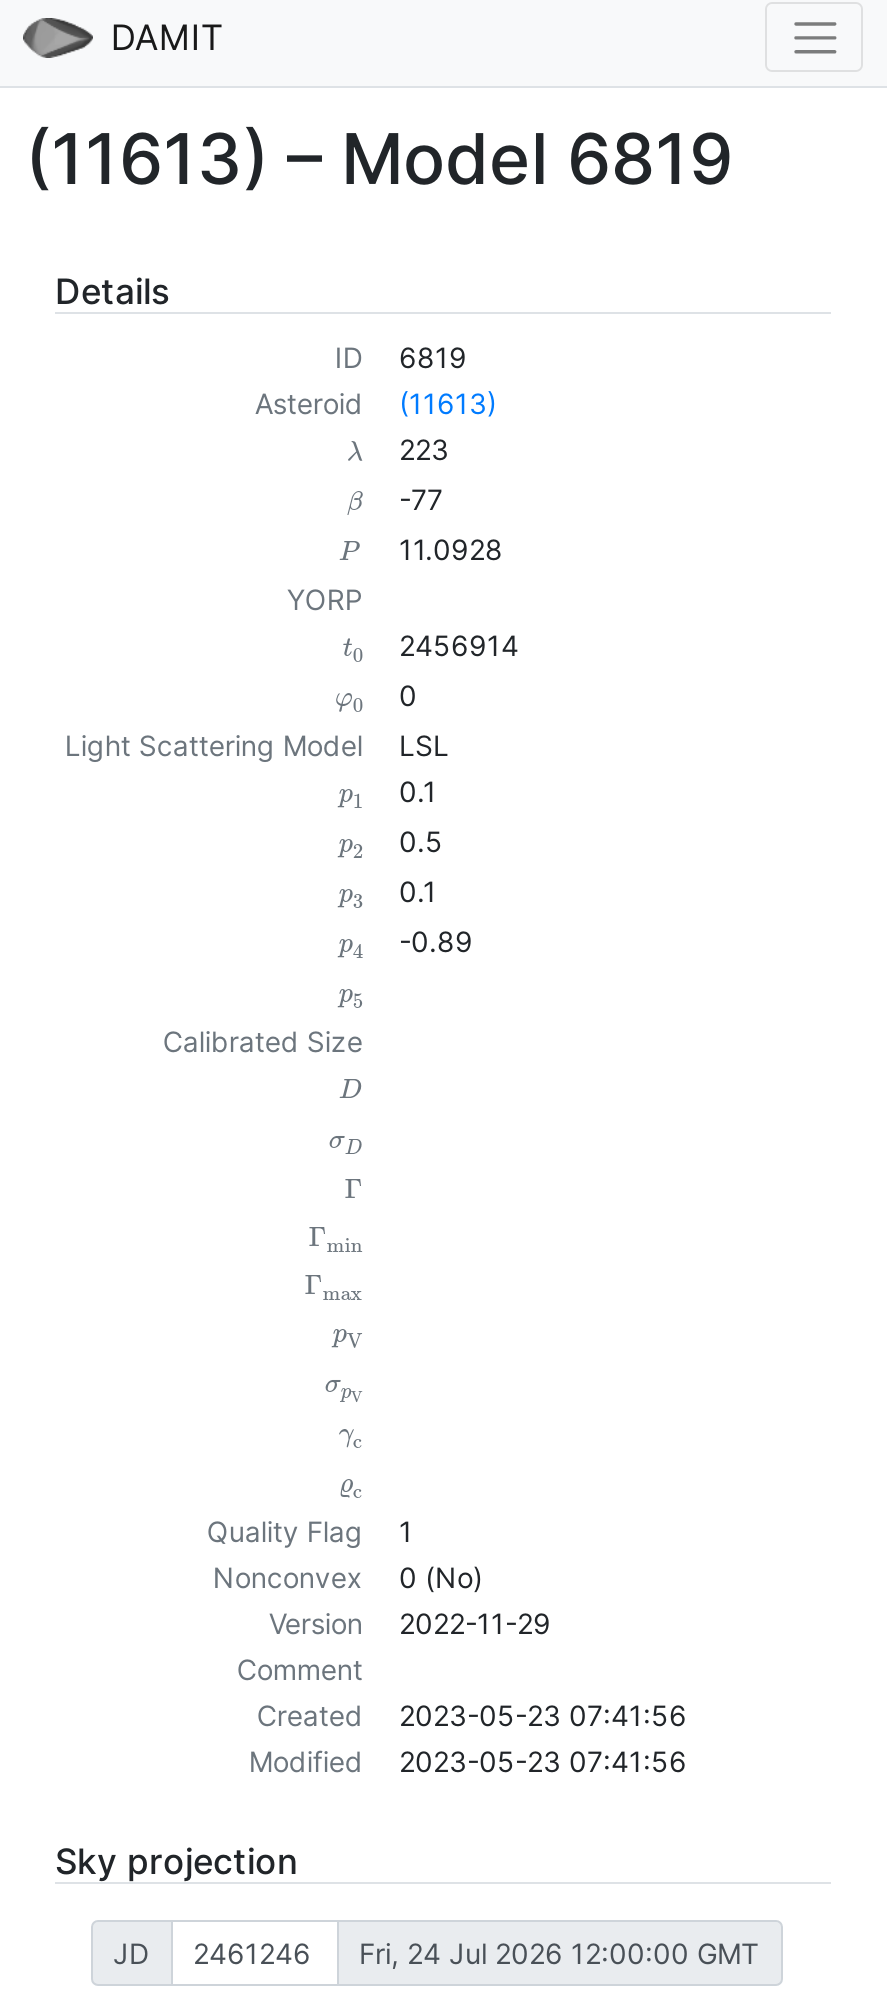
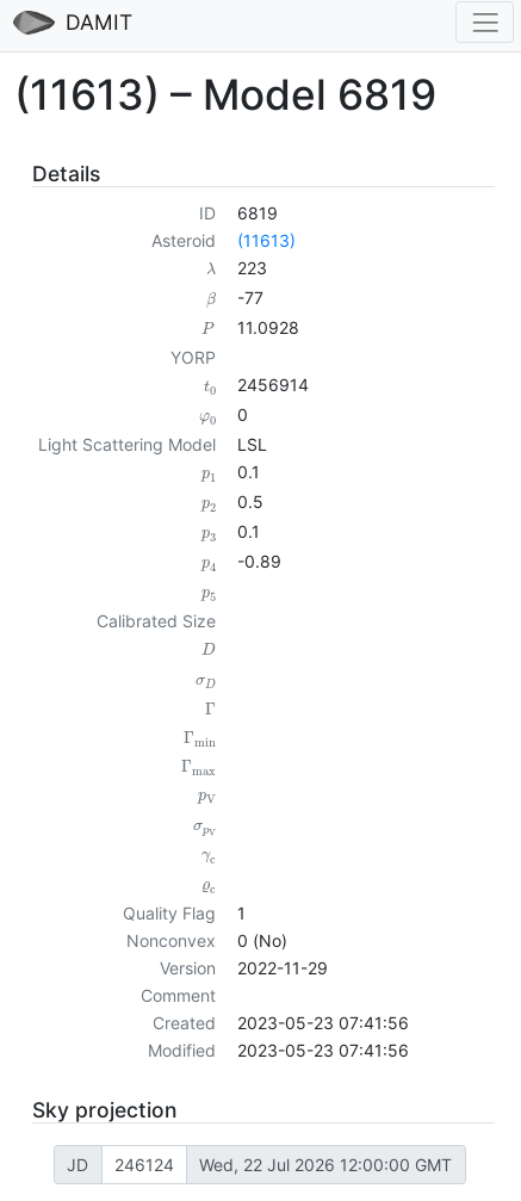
[359,1936,759,1970] Fri, 24 Jul 2026 12:00:00 GMT -> [199,1155,452,1175] Wed, 22 Jul 2026 12:00:00 GMT

